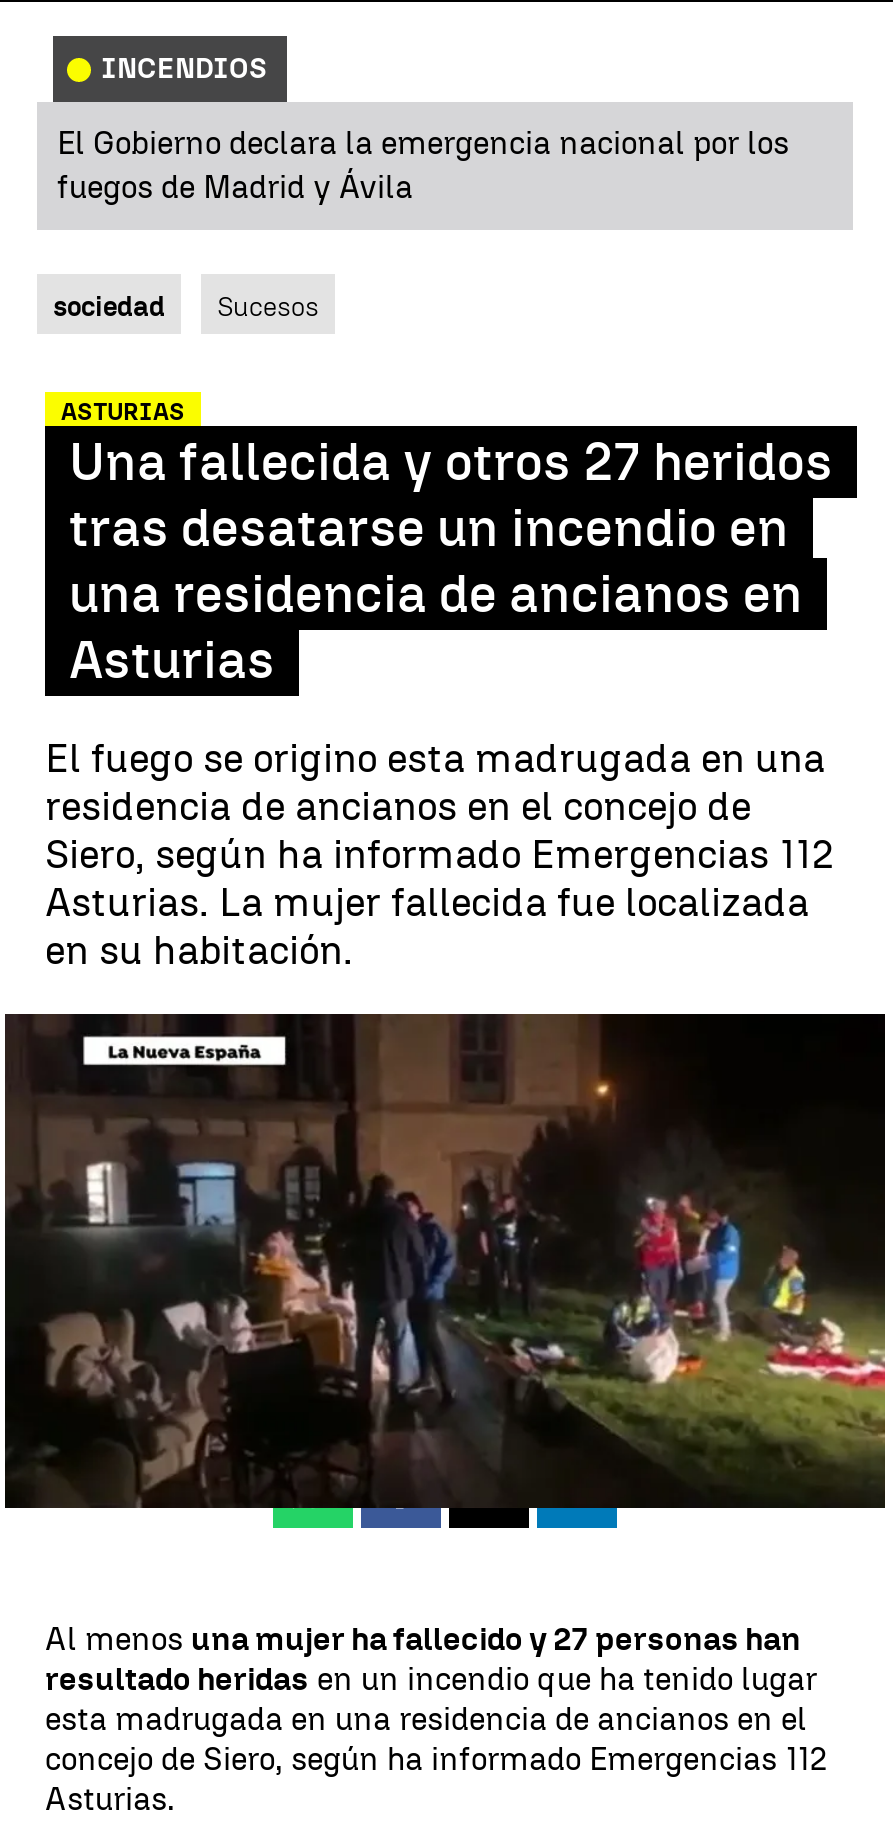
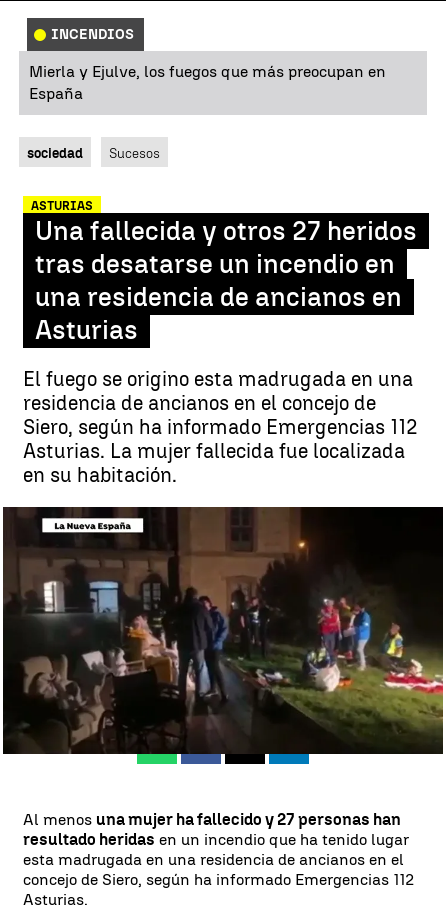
[57,124,789,206] El Gobierno declara la emergencia nacional por los | fuegos de Madrid y Ávila -> [29,62,386,103] Mierla y Ejulve, los fuegos que más preocupan en | España

